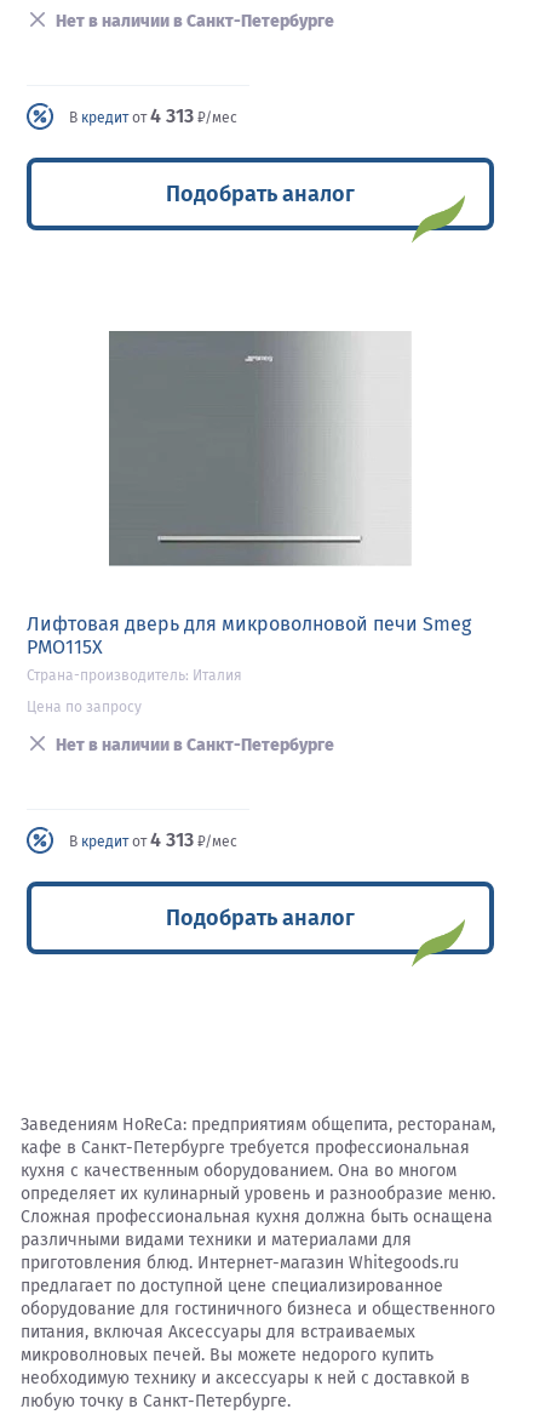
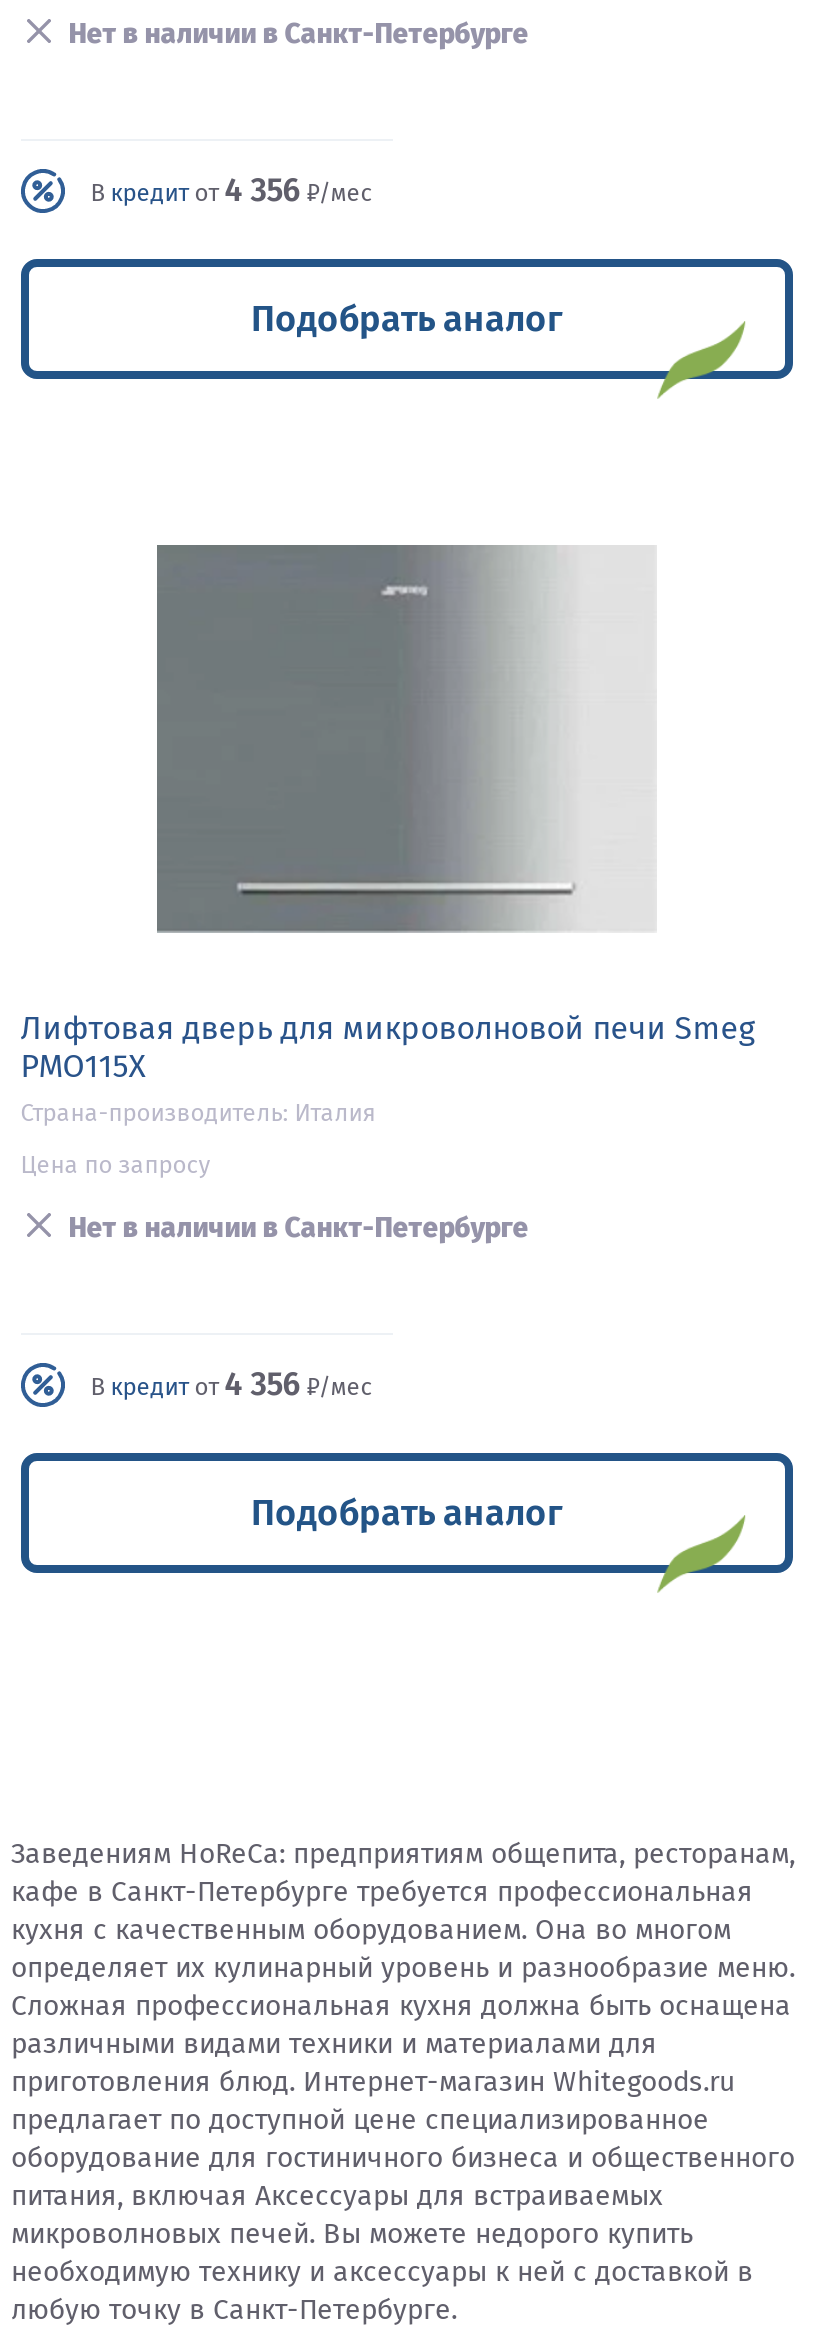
[69,104,237,127] В кредит от4 313 ₽/мес -> [91,171,373,209] В кредит от4 356 ₽/мес
[69,828,237,851] В кредит от4 313 ₽/мес -> [91,1365,373,1403] В кредит от4 356 ₽/мес

